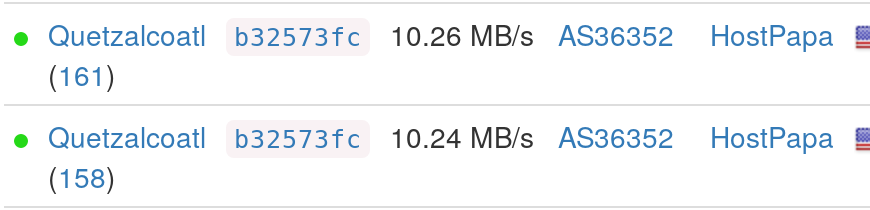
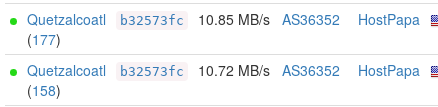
[48,14,834,54] Quetzalcoatl b32573fc 10.26 MB/s AS36352 HostPapa -> [27,9,420,29] Quetzalcoatl b32573fc 10.85 MB/s AS36352 HostPapa
[48,54,116,94] (161) -> [27,29,61,49] (177)
[48,116,834,156] Quetzalcoatl b32573fc 10.24 MB/s AS36352 HostPapa -> [27,60,420,80] Quetzalcoatl b32573fc 10.72 MB/s AS36352 HostPapa

